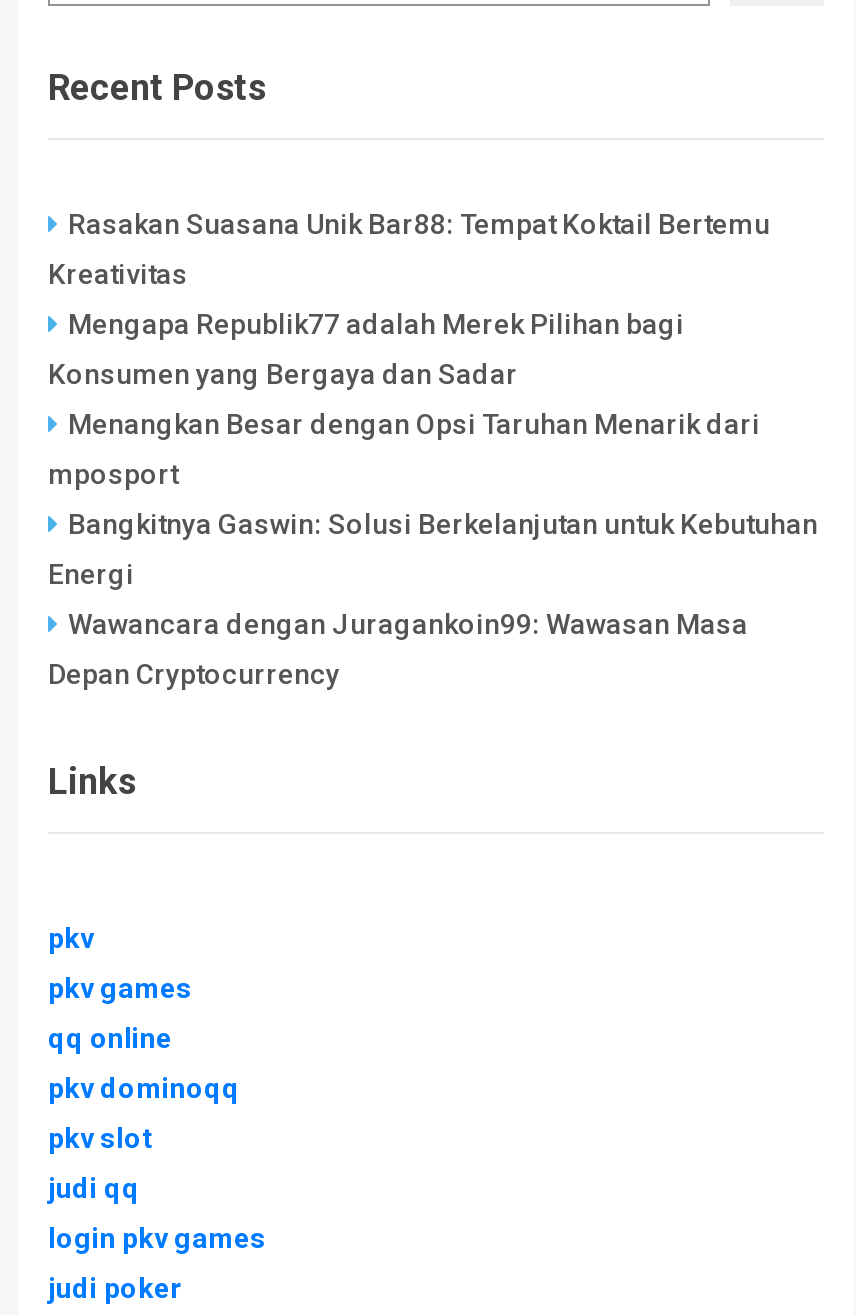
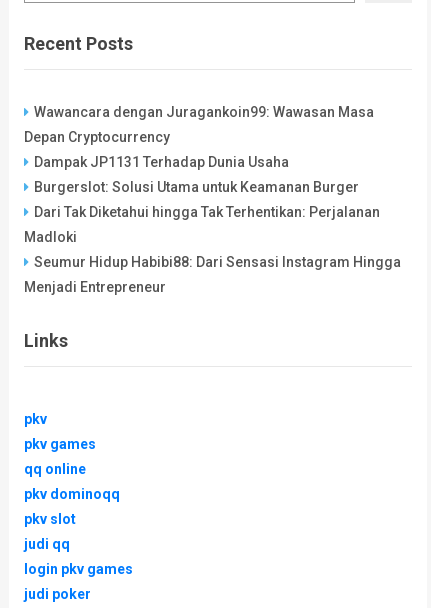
[48,209,818,591] Rasakan Suasana Unik Bar88: Tempat Koktail Bertemu | Kreativitas | Mengapa Republik77 adalah Merek Pilihan bagi | Konsumen yang Bergaya dan Sadar | Menangkan Besar dengan Opsi Taruhan Menarik dari | mposport | Bangkitnya Gaswin: Solusi Berkelanjutan untuk Kebutuhan | Energi -> none
moved [48,609,748,691] -> [24,104,374,145]: Wawancara dengan Juragankoin99: Wawasan Masa | Depan Cryptocurrency
none -> [24,154,401,295] Dampak JP1131 Terhadap Dunia Usaha | Burgerslot: Solusi Utama untuk Keamanan Burger | Dari Tak Diketahui hingga Tak Terhentikan: Perjalanan | Madloki | Seumur Hidup Habibi88: Dari Sensasi Instagram Hingga | Menjadi Entrepreneur

